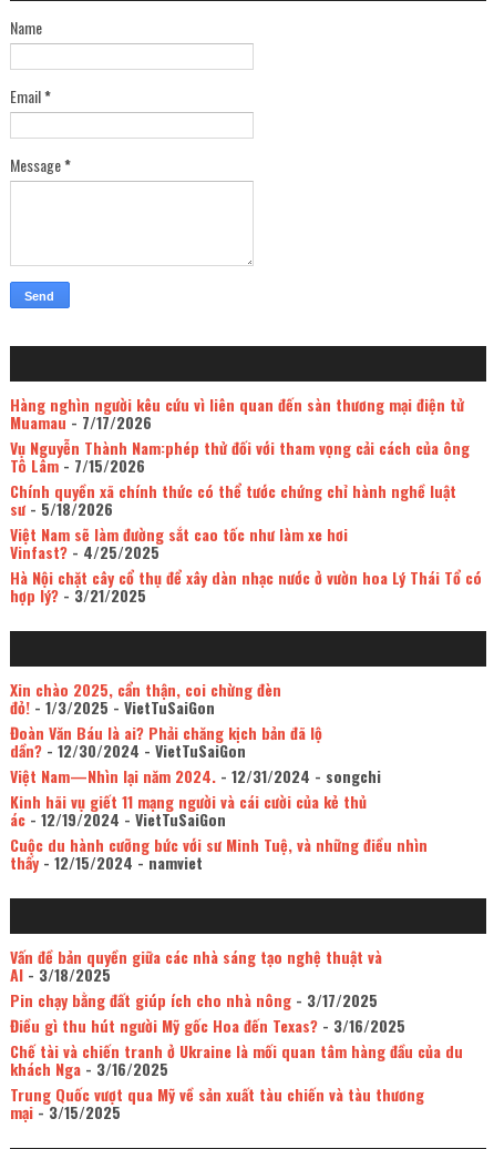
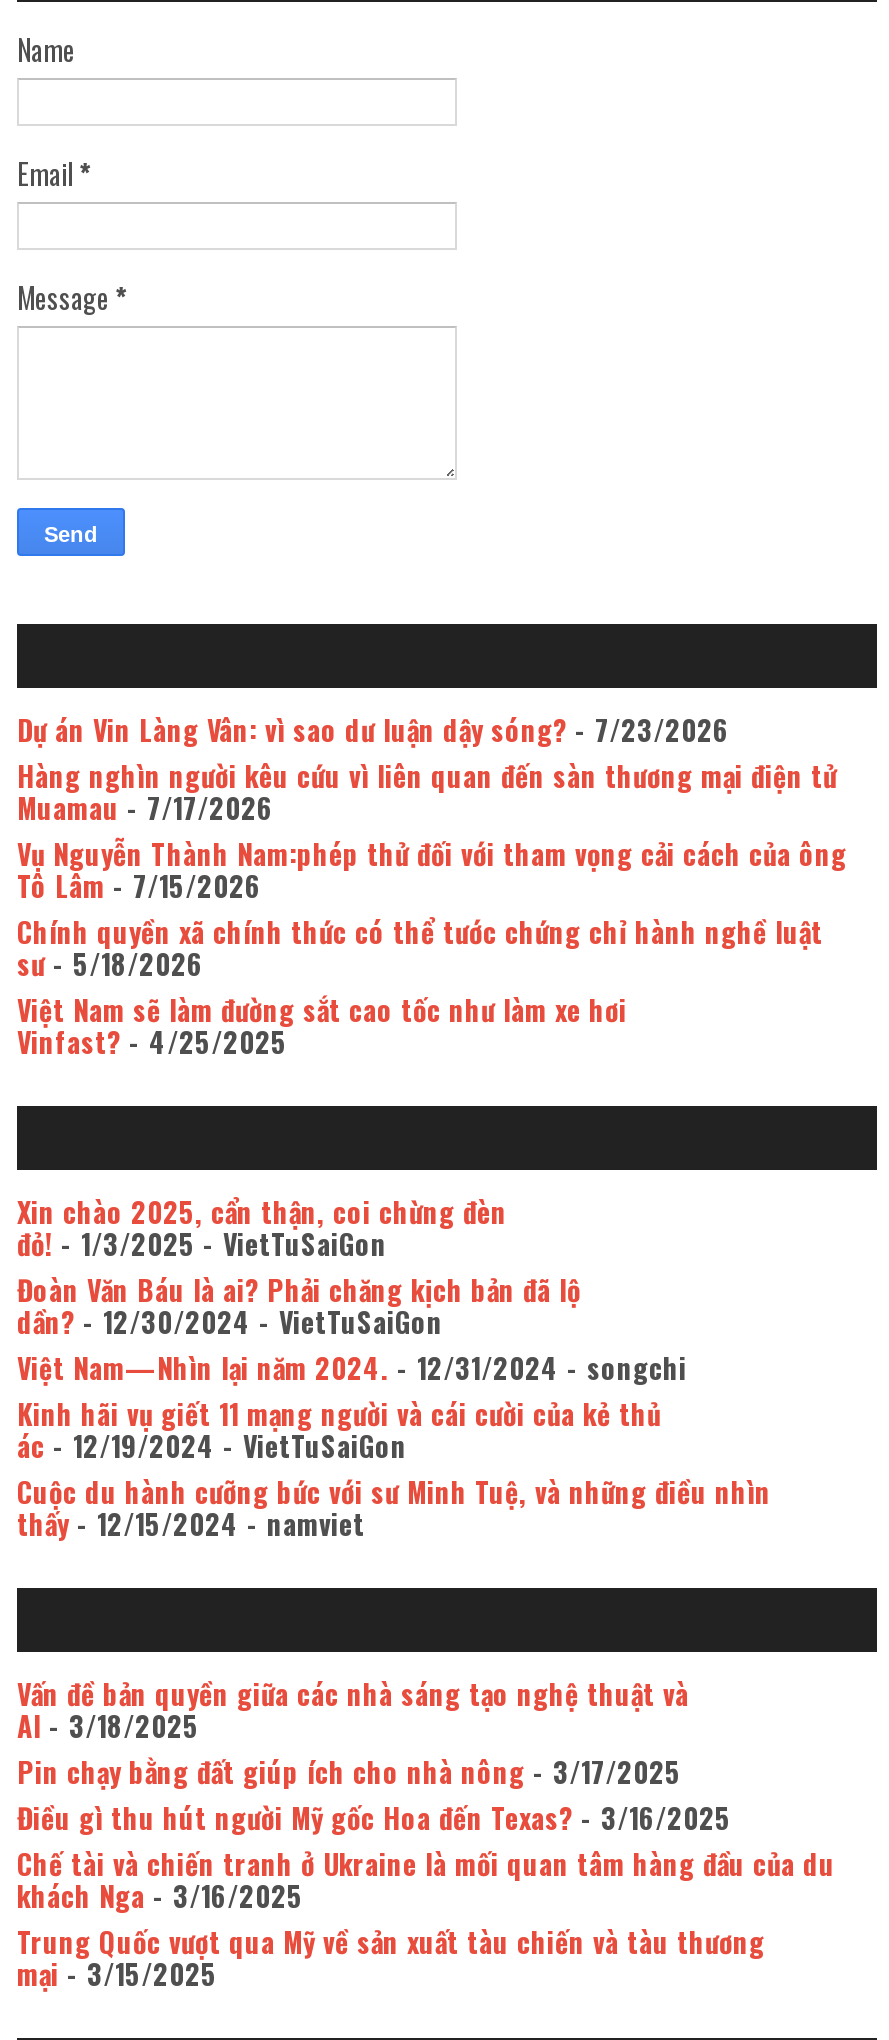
none -> [17,709,729,751] Dự án Vin Làng Vân: vì sao dư luận dậy sóng? - 7/23/2026
moved [10,393,470,564] -> [17,755,847,1063]: Hàng nghìn người kêu cứu vì liên quan đến sàn thương mại điện tử | Muamau- 7/17/2026 | Vụ Nguyễn Thành Nam:phép thử đối với tham vọng cải cách của ông | Tô Lâm- 7/15/2026 | Chính quyền xã chính thức có thể tước chứng chỉ hành nghề luật | sư- 5/18/2026 | Việt Nam sẽ làm đường sắt cao tốc như làm xe hơi | Vinfast?- 4/25/2025
[10,566,482,607] Hà Nội chặt cây cổ thụ để xây dàn nhạc nước ở vườn hoa Lý Thái Tổ có | hợp lý?- 3/21/2025 -> none

